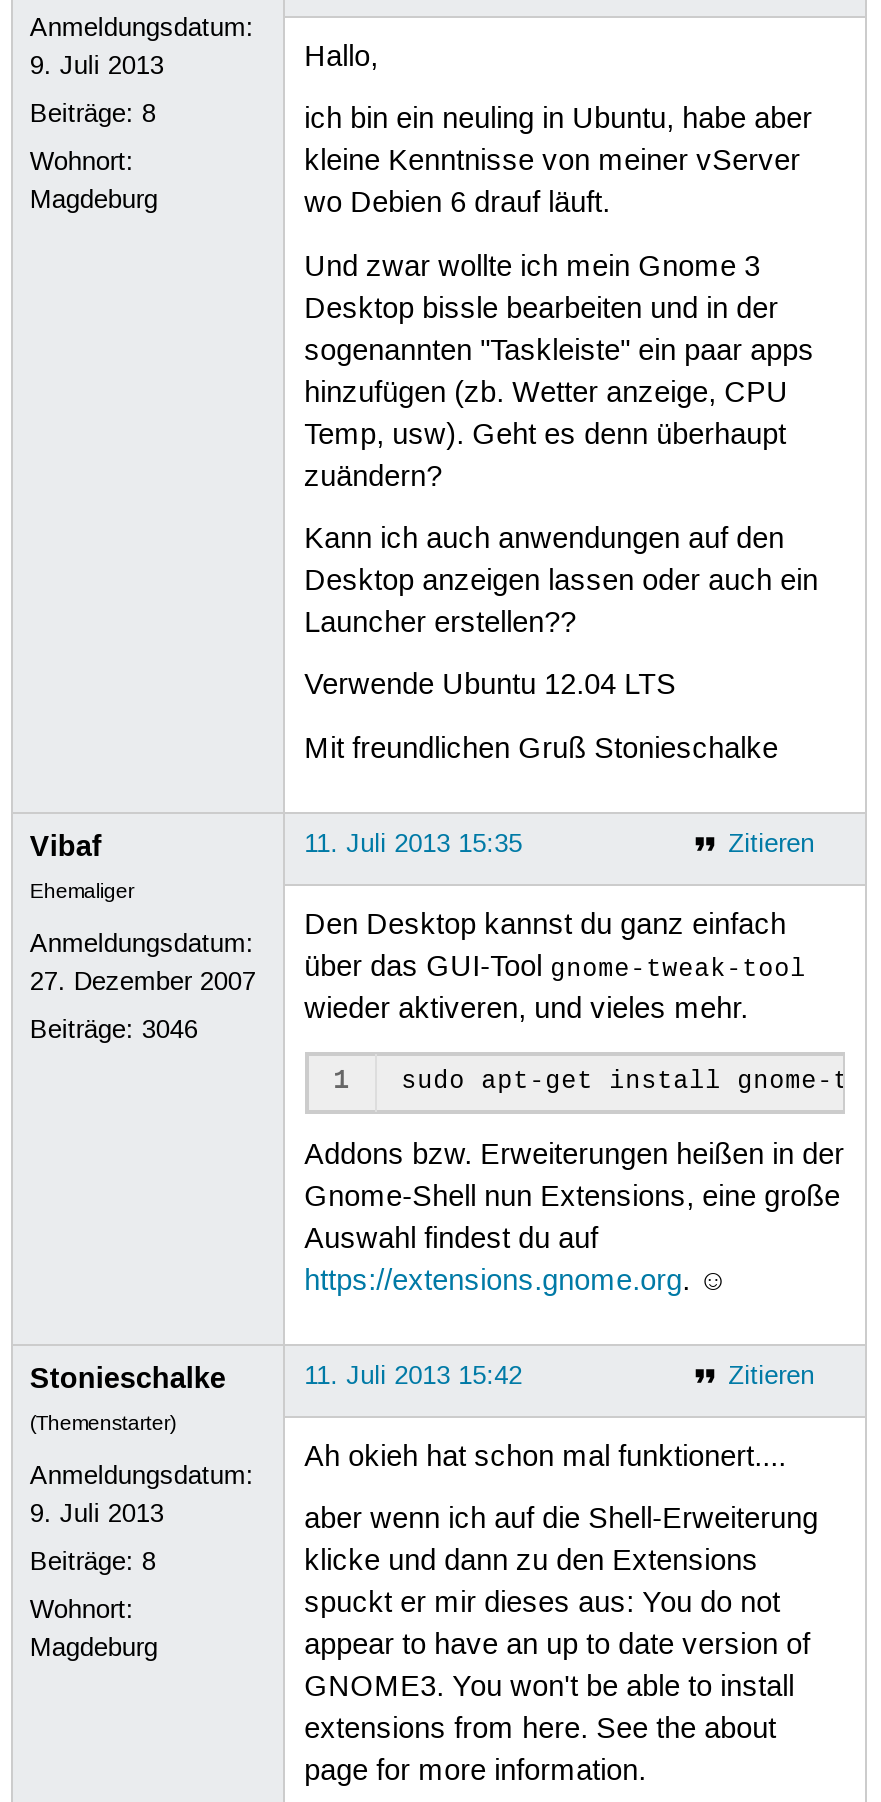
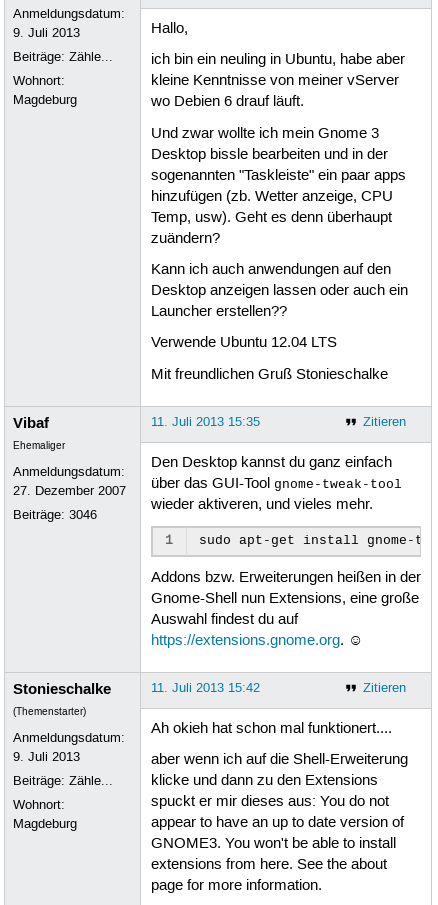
[30,98,156,130] Beiträge: 8 -> [13,49,113,65] Beiträge: Zähle...
[30,1546,156,1578] Beiträge: 8 -> [13,773,113,789] Beiträge: Zähle...

